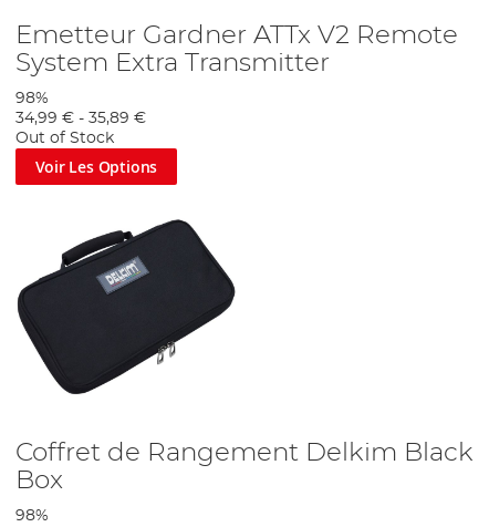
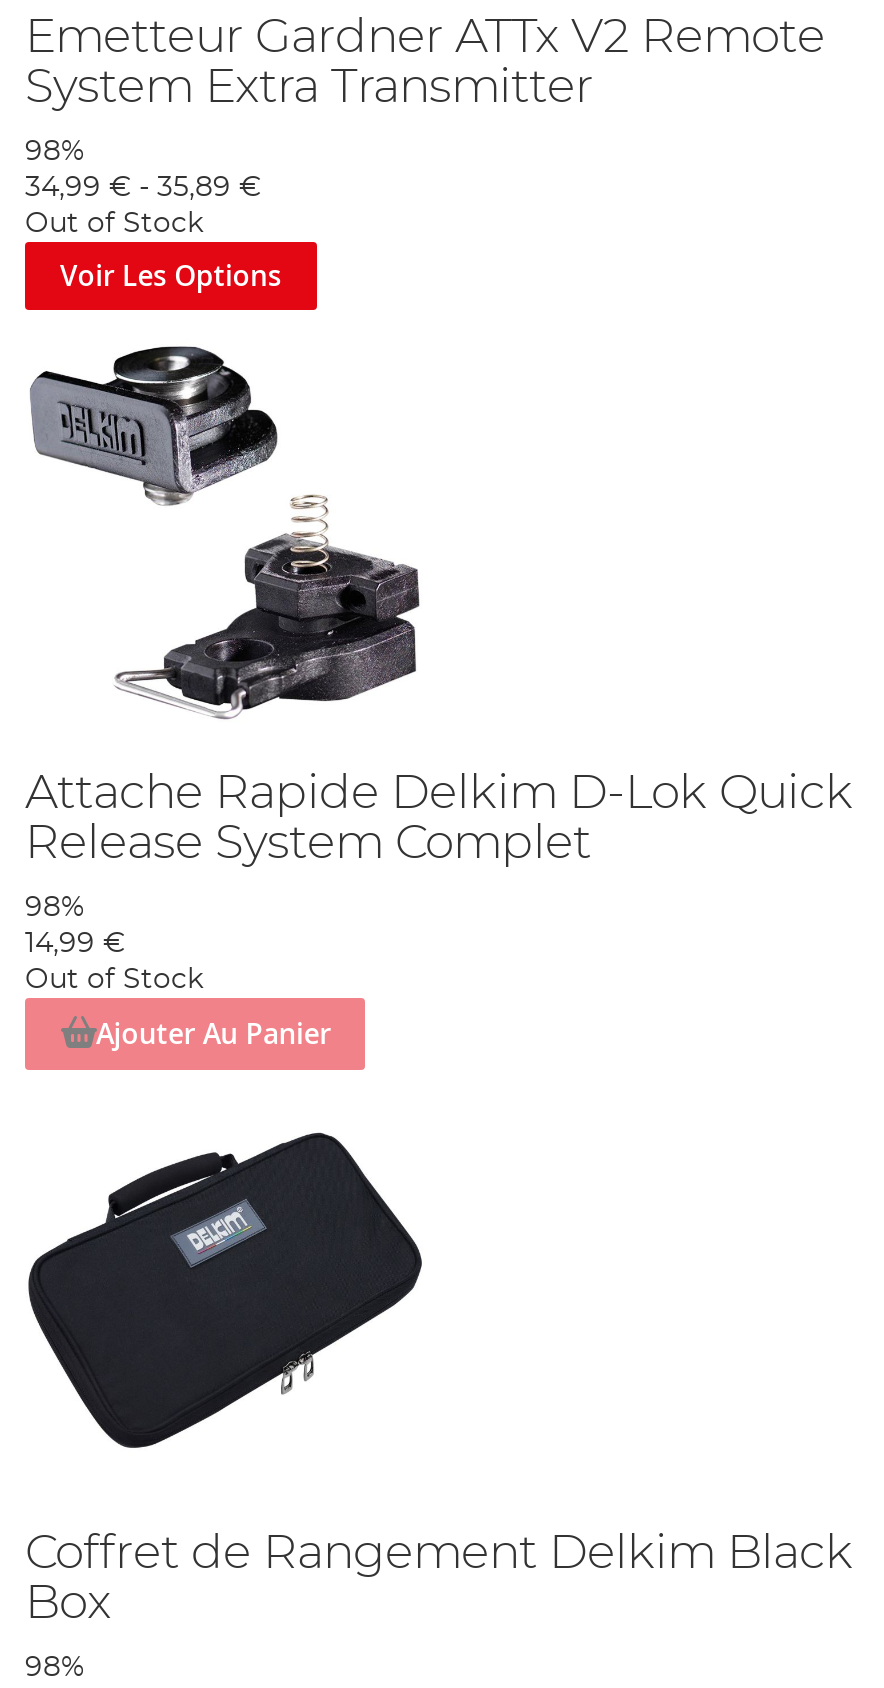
none -> [25,345,853,1052] [image] | Attache Rapide Delkim D-Lok Quick | Release System Complet | 98% | 14,99 € | Out of Stock | Ajouter Au Panier

